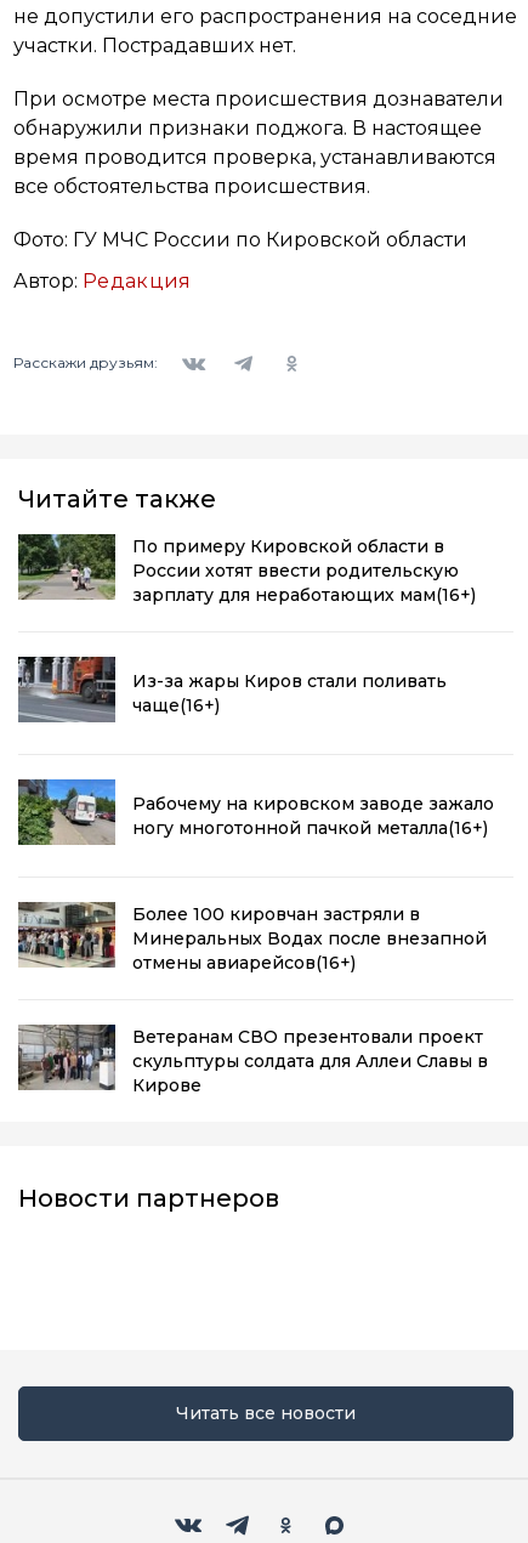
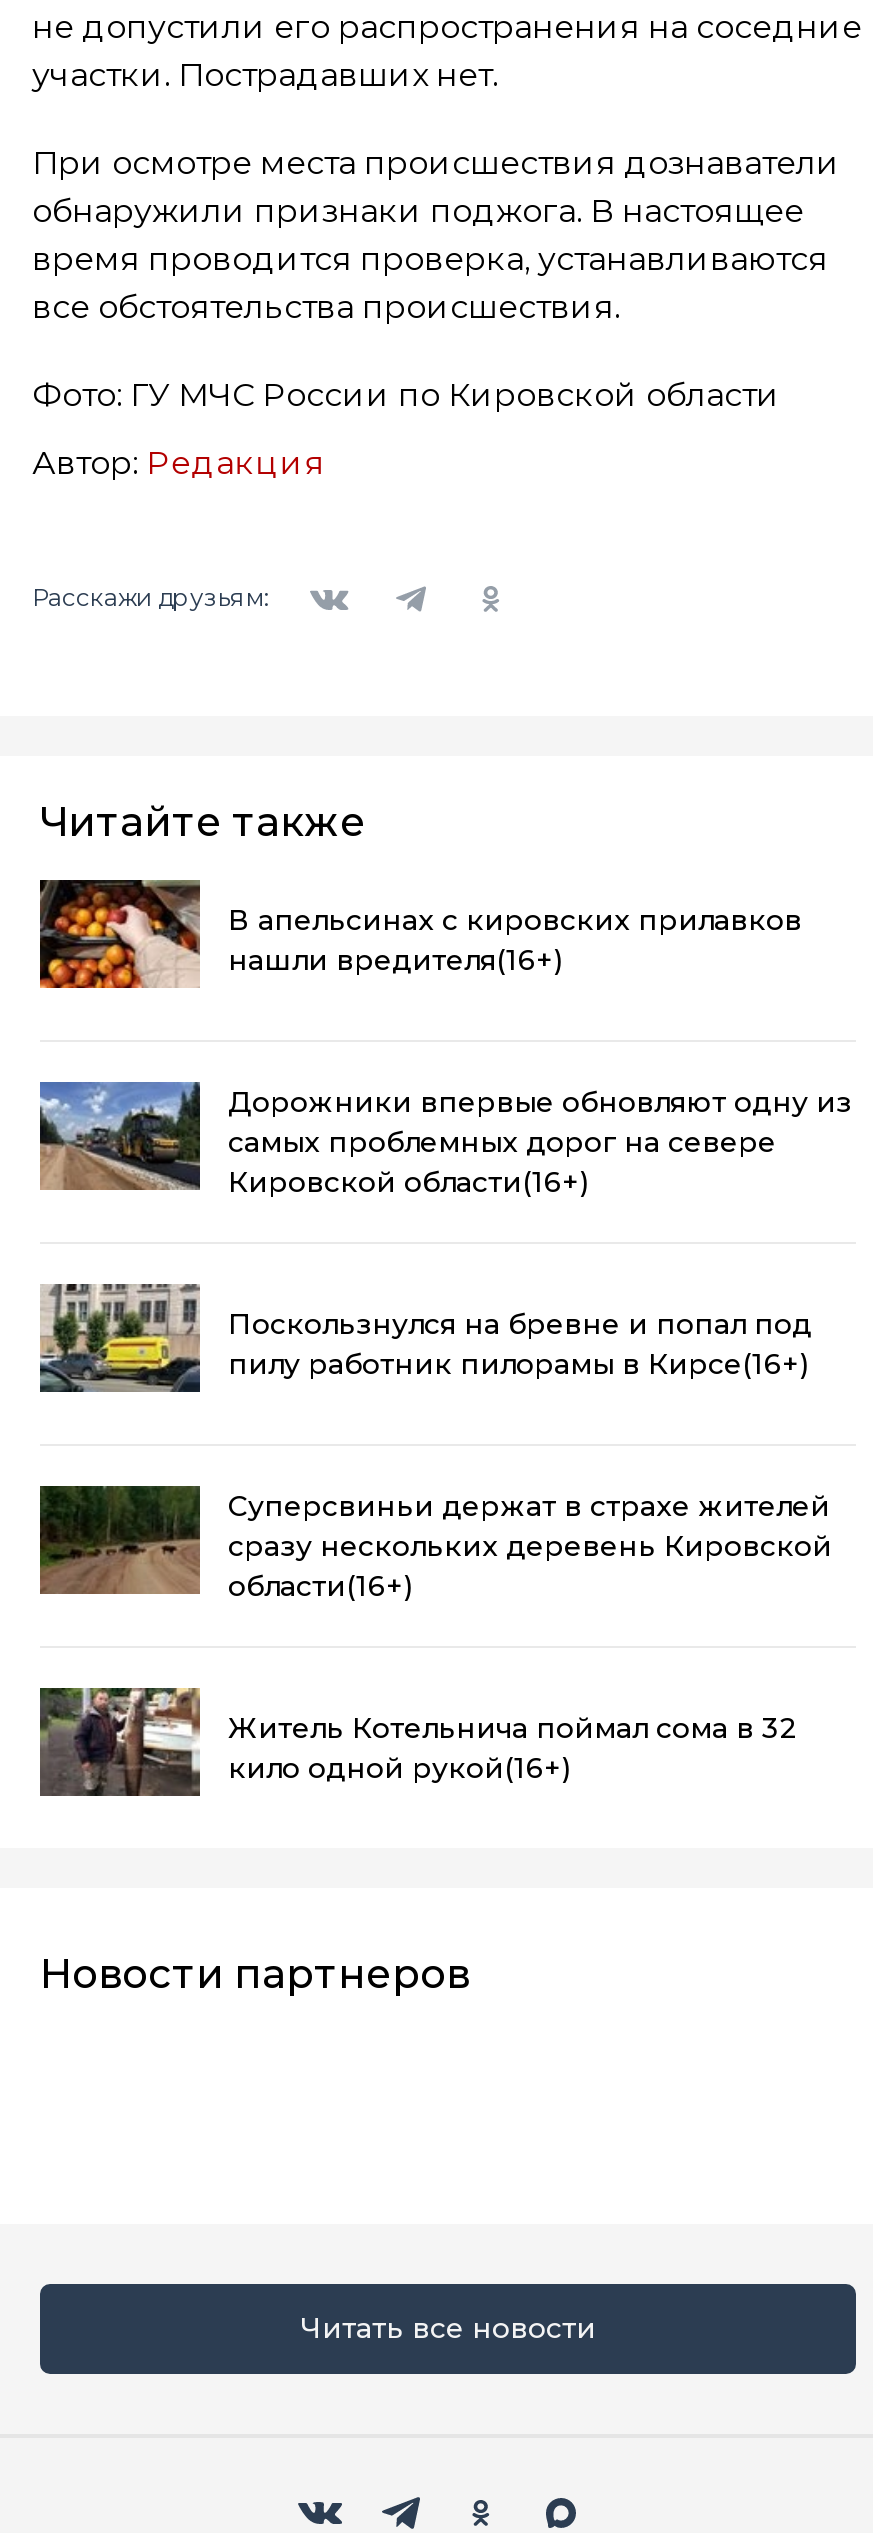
[17,533,476,605] [image] | По примеру Кировской области в | России хотят ввести родительскую | зарплату для неработающих мам(16+) -> [38,880,802,990] [image] | В апельсинах с кировских прилавков | нашли вредителя(16+)
[17,656,447,722] [image] | Из-за жары Киров стали поливать | чаще(16+) -> [38,1080,852,1199] [image] | Дорожники впервые обновляют одну из | самых проблемных дорог на севере | Кировской области(16+)
[17,778,494,846] [image] | Рабочему на кировском заводе зажало | ногу многотонной пачкой металла(16+) -> [38,1282,812,1392] [image] | Поскользнулся на бревне и попал под | пилу работник пилорамы в Кирсе(16+)
[17,901,487,973] [image] | Более 100 кировчан застряли в | Минеральных Водах после внезапной | отмены авиарейсов(16+) -> [38,1486,832,1603] [image] | Суперсвиньи держат в страхе жителей | сразу нескольких деревень Кировской | области(16+)
[18,1023,488,1096] [image] | Ветеранам СВО презентовали проект | скульптуры солдата для Аллеи Славы в | Кирове -> [40,1686,798,1796] [image] | Житель Котельнича поймал сома в 32 | кило одной рукой(16+)

